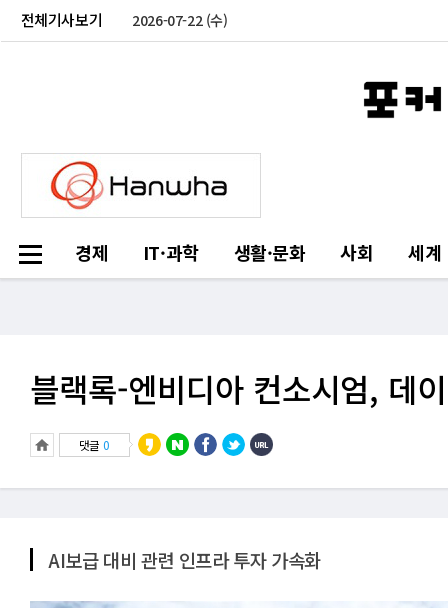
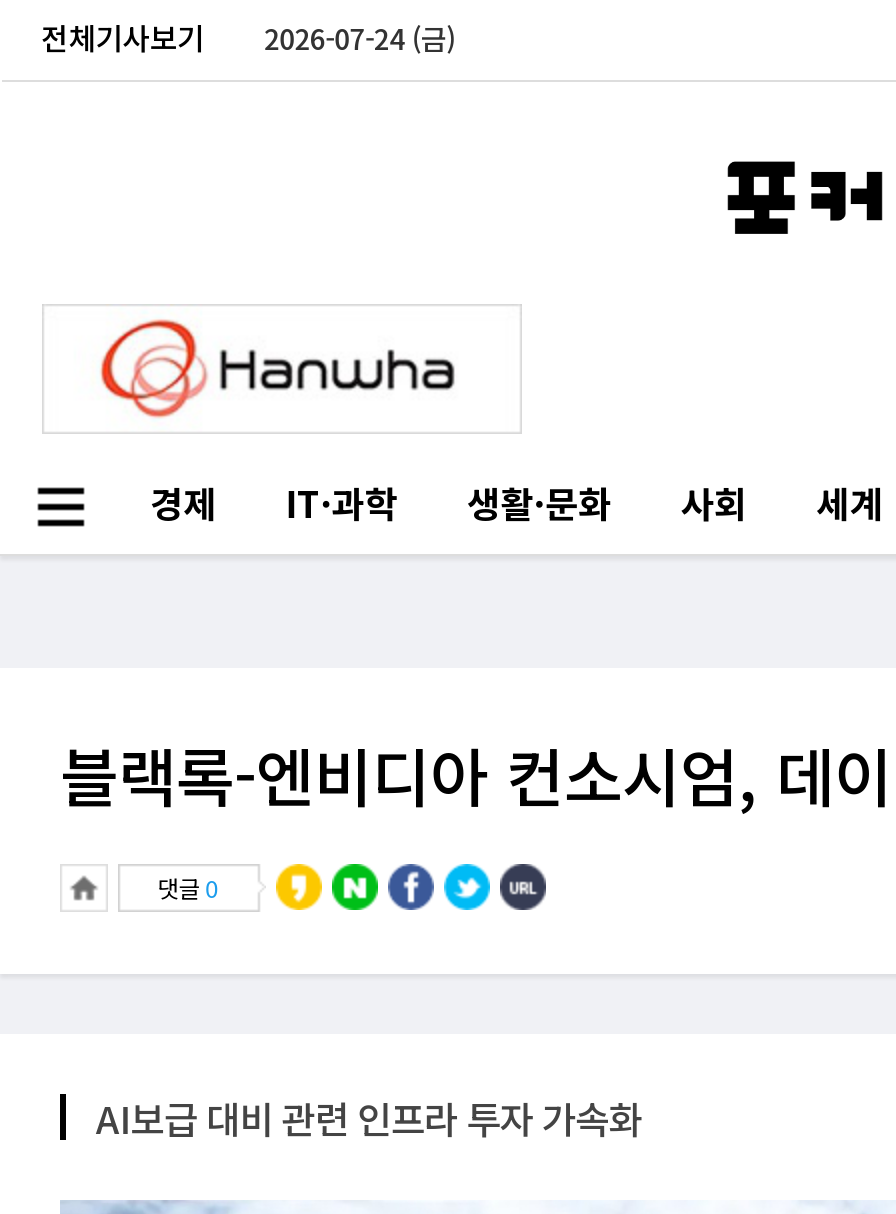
[20,9,228,30] 전체기사보기 2026-07-22 (수) -> [41,16,455,58] 전체기사보기 2026-07-24 (금)

